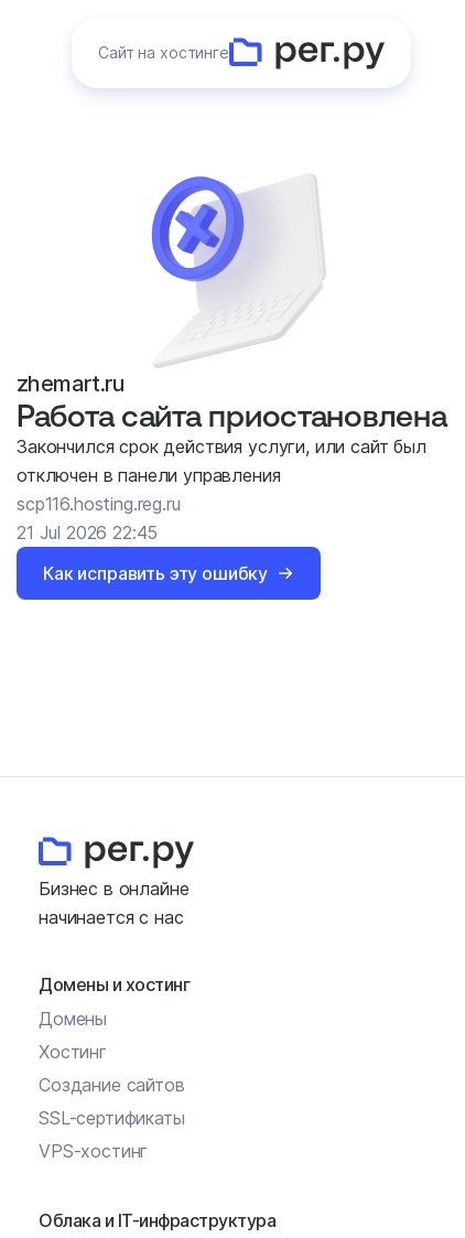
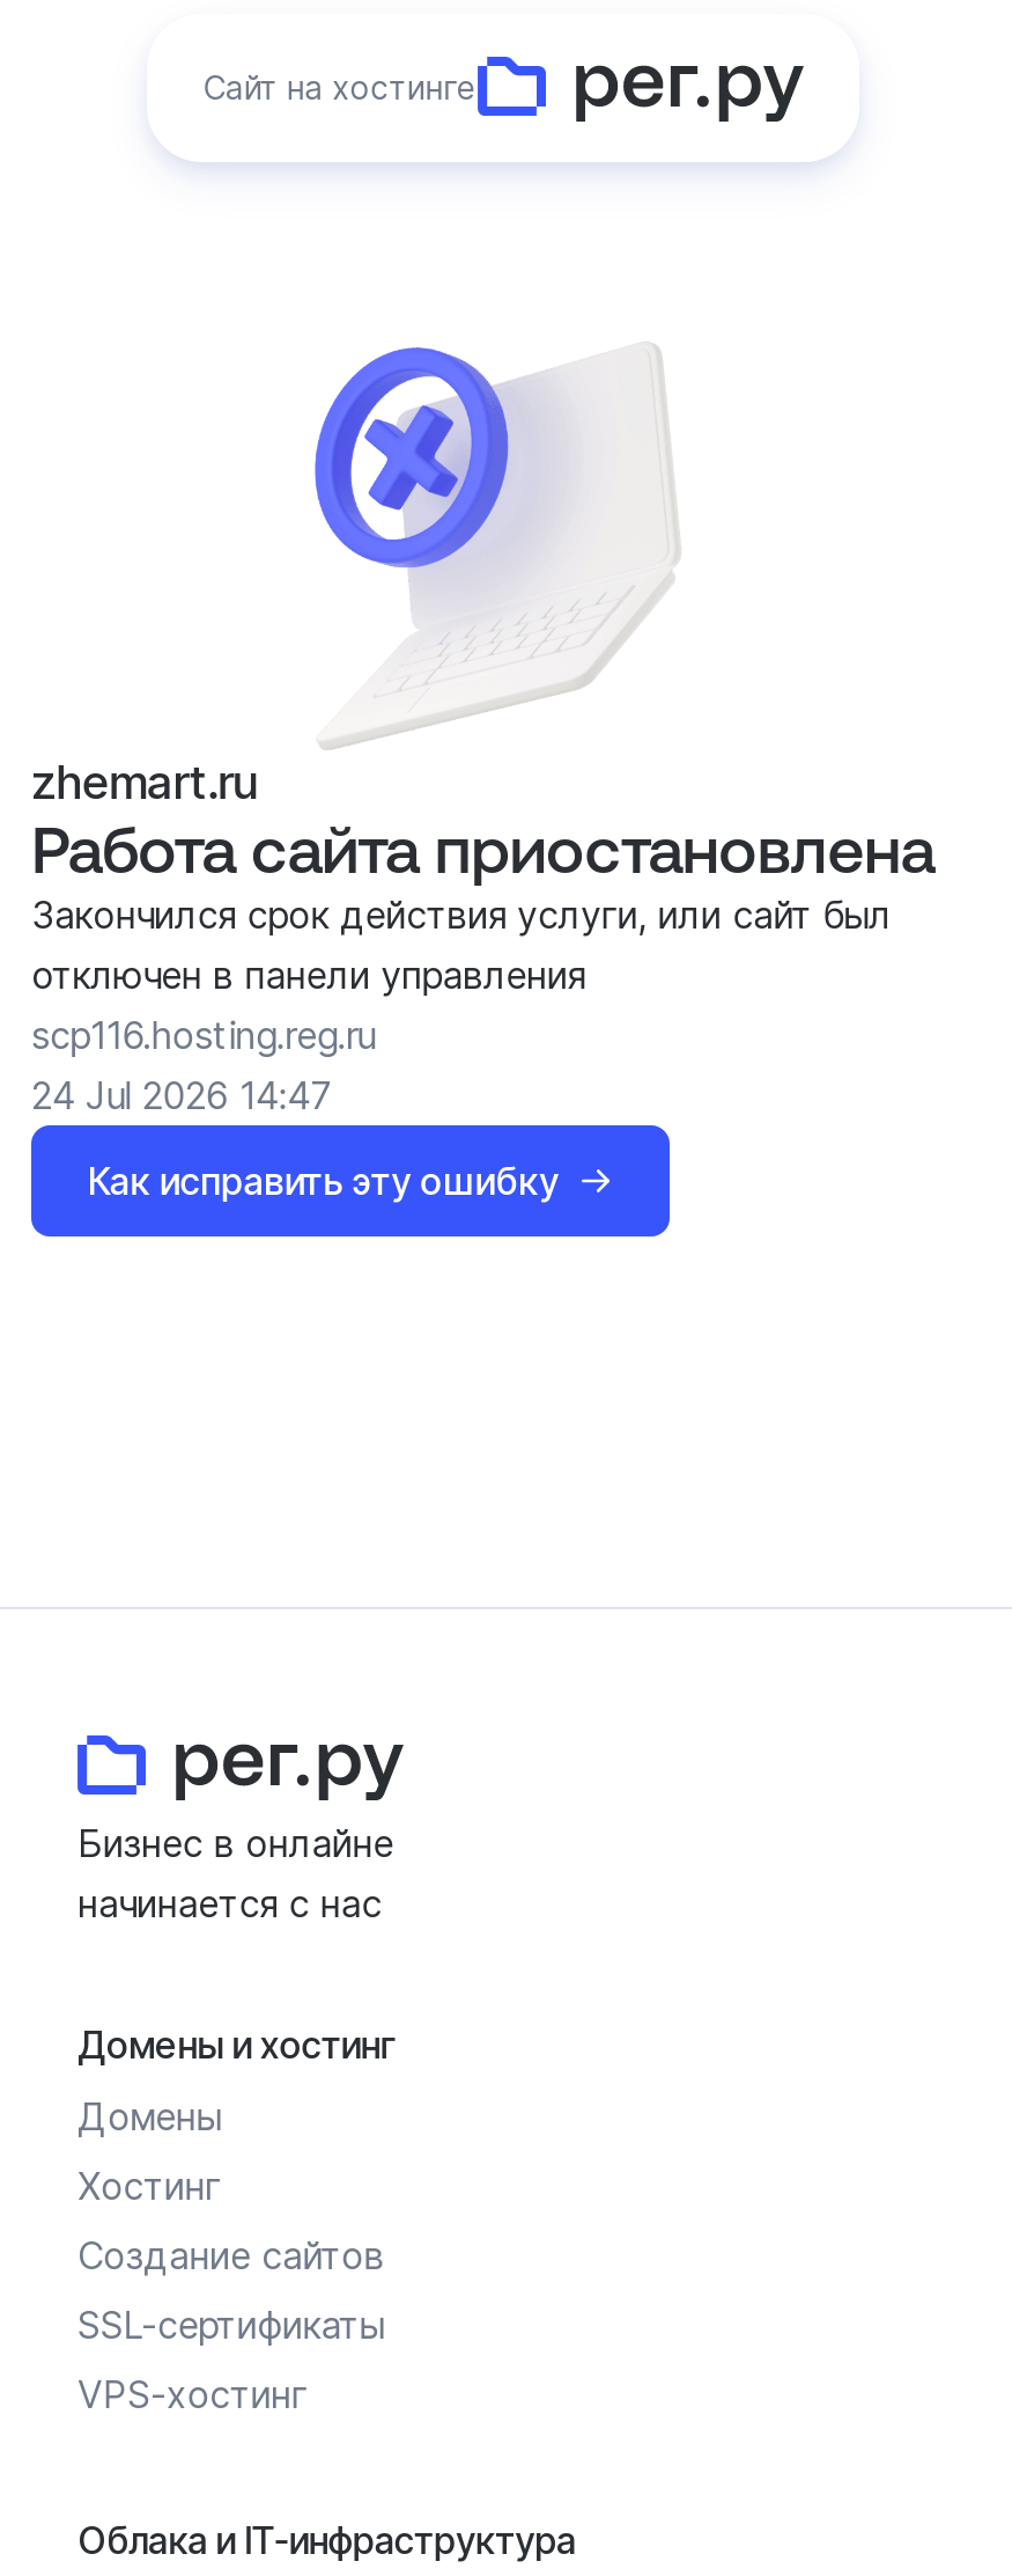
[17,521,158,543] 21 Jul 2026 22:45 -> [31,1072,330,1118] 24 Jul 2026 14:47

